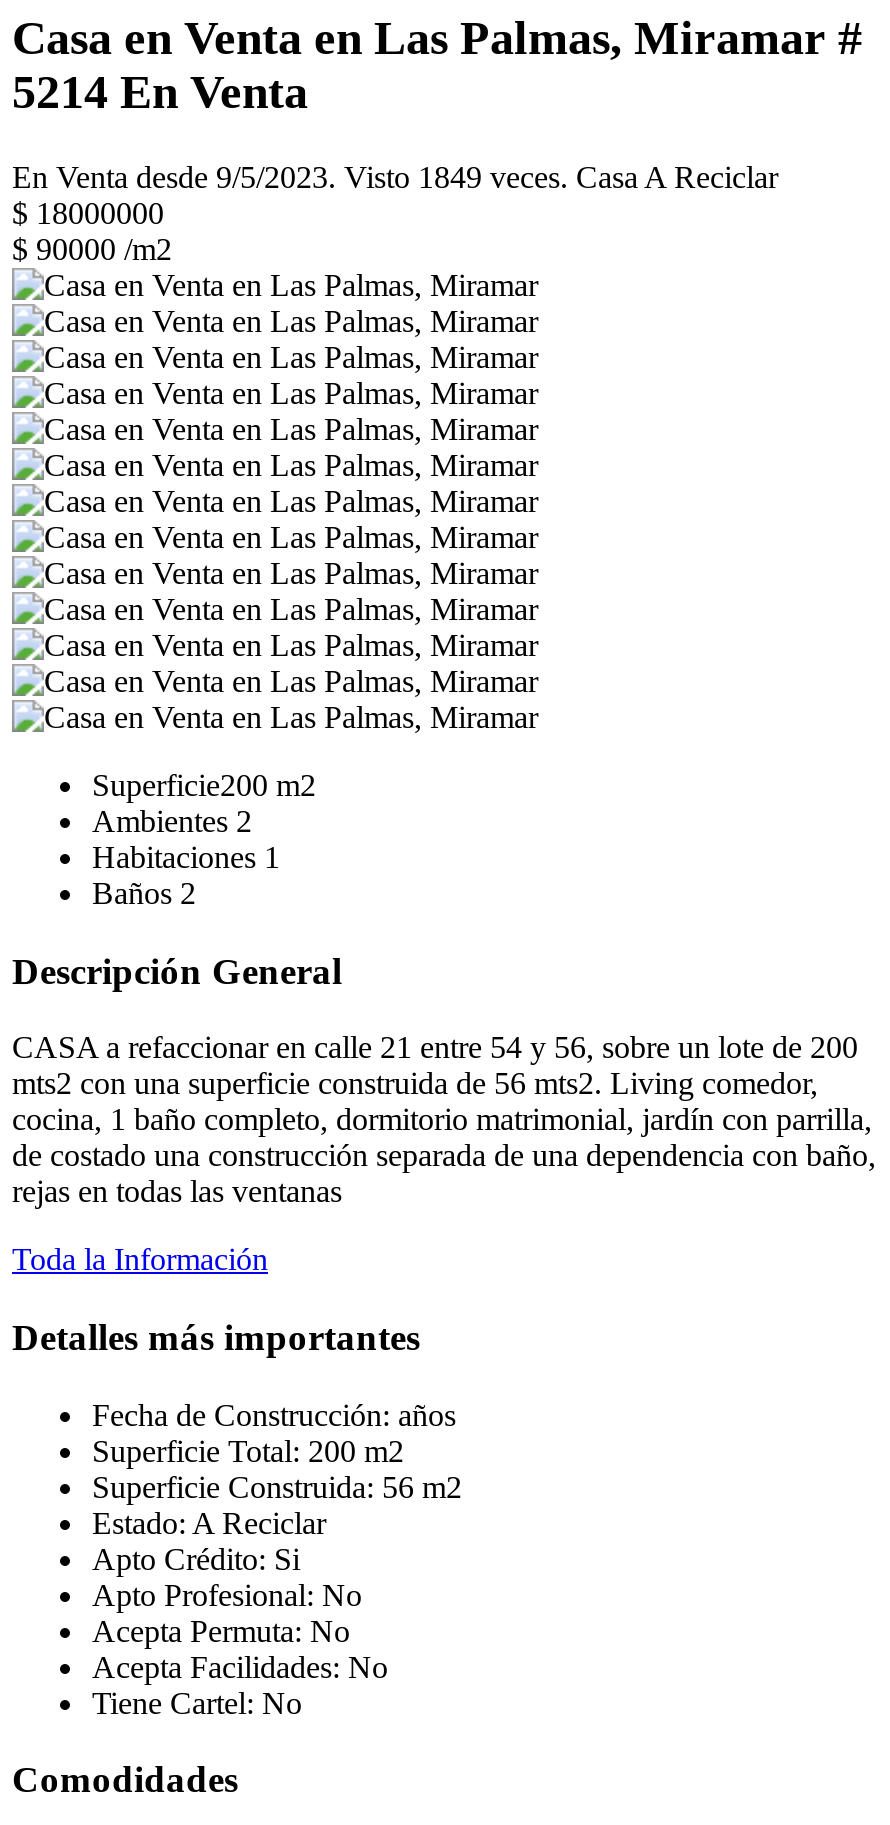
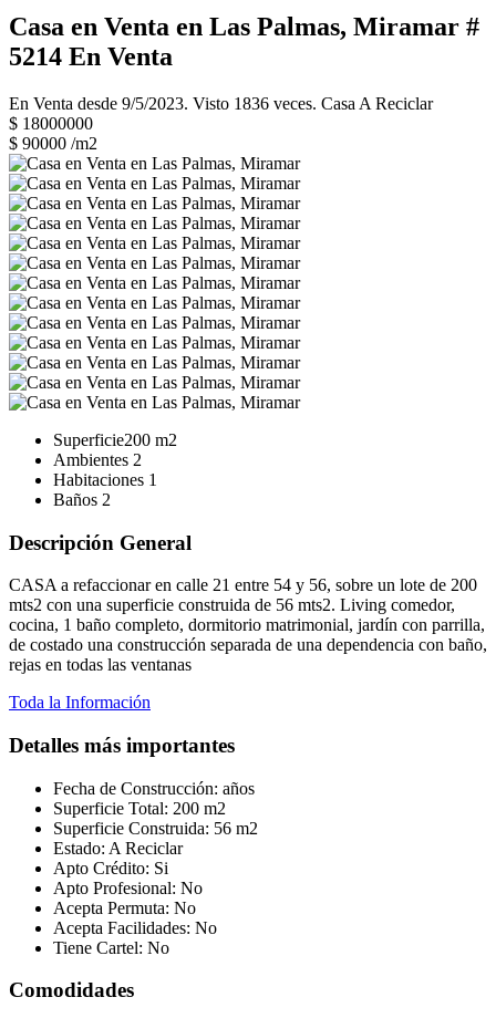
[12,160,778,194] En Venta desde 9/5/2023. Visto 1849 veces. Casa A Reciclar -> [9,94,433,113] En Venta desde 9/5/2023. Visto 1836 veces. Casa A Reciclar

